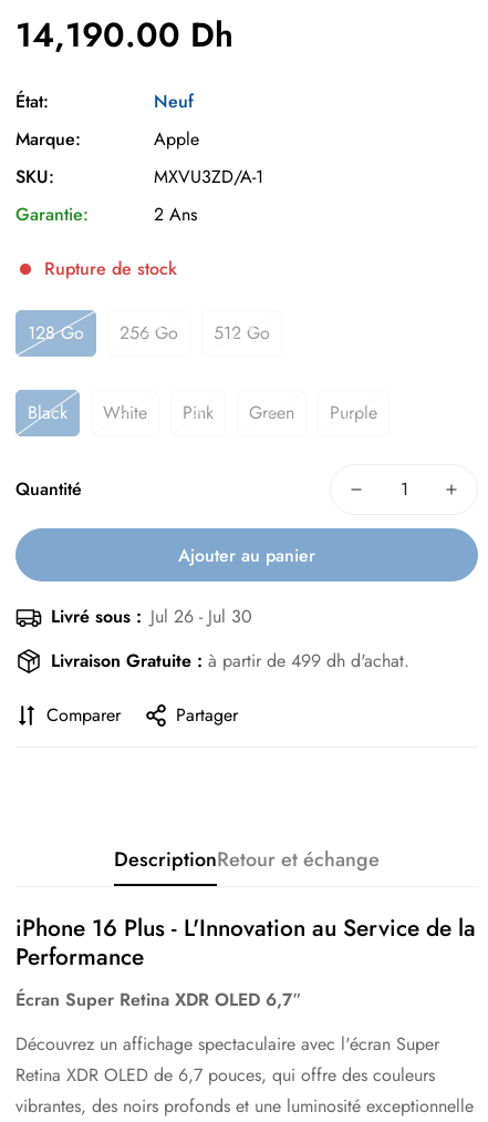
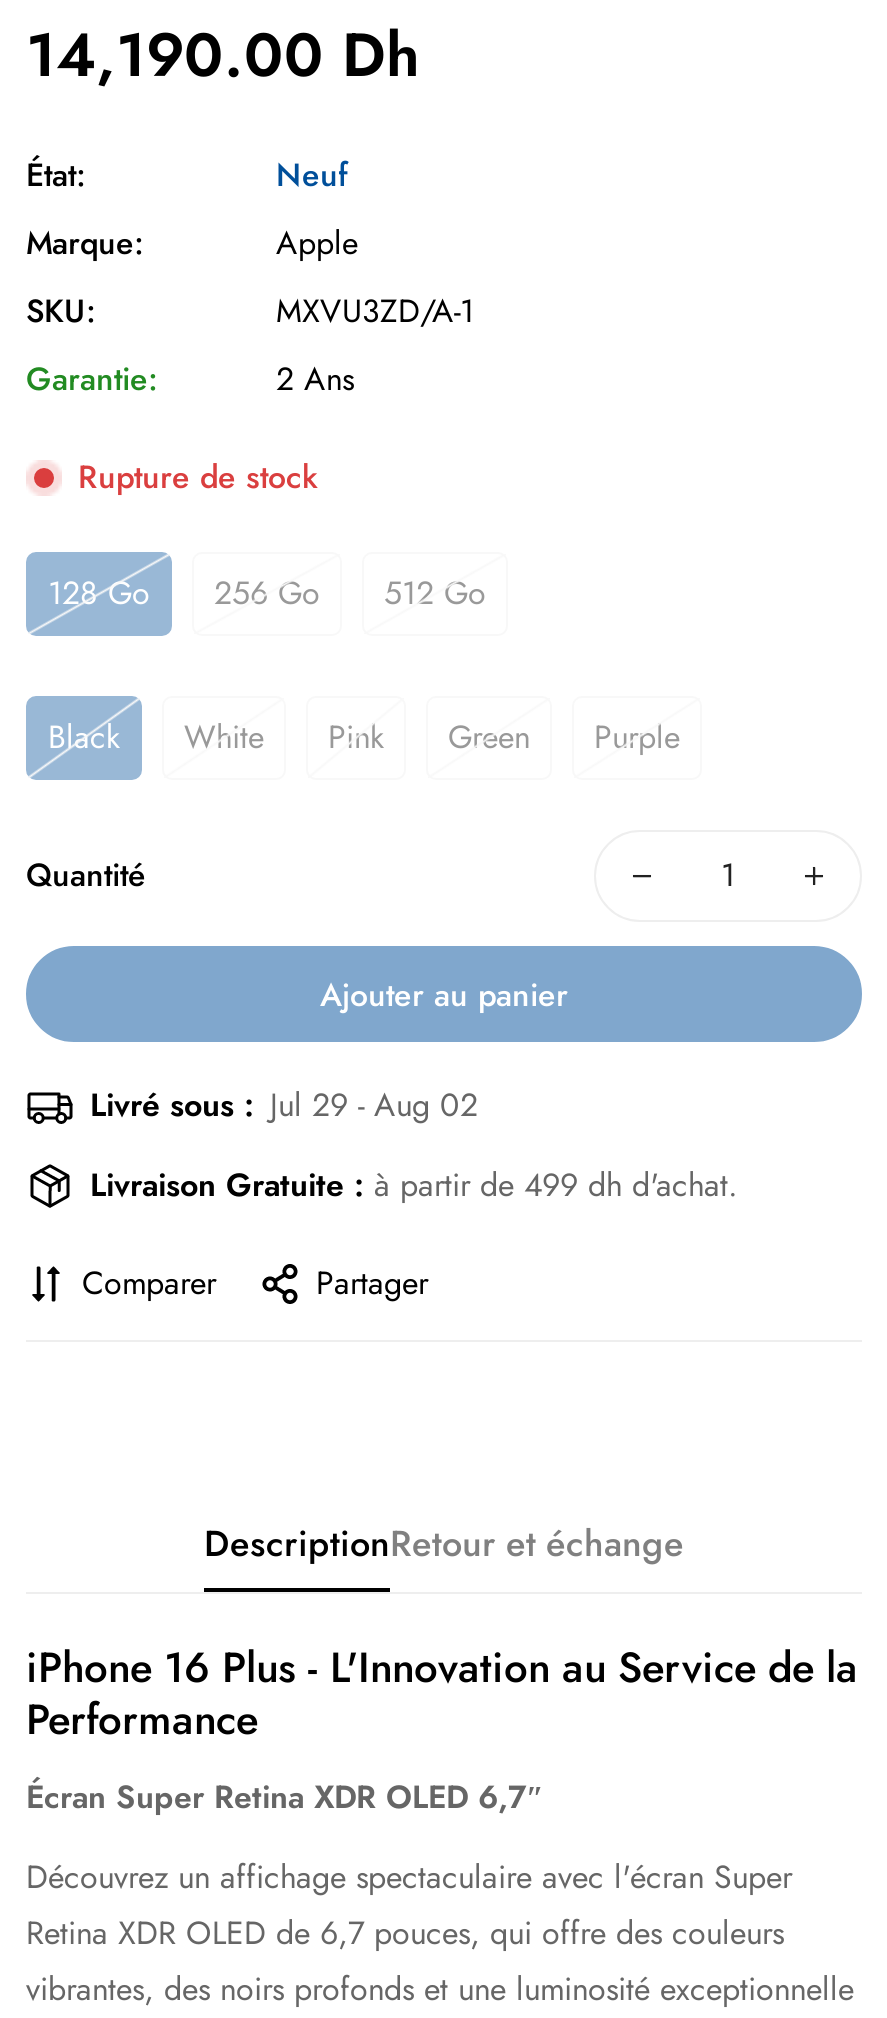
[51,604,252,629] Livré sous : Jul 26 - Jul 30 -> [90,1082,478,1128] Livré sous : Jul 29 - Aug 02

